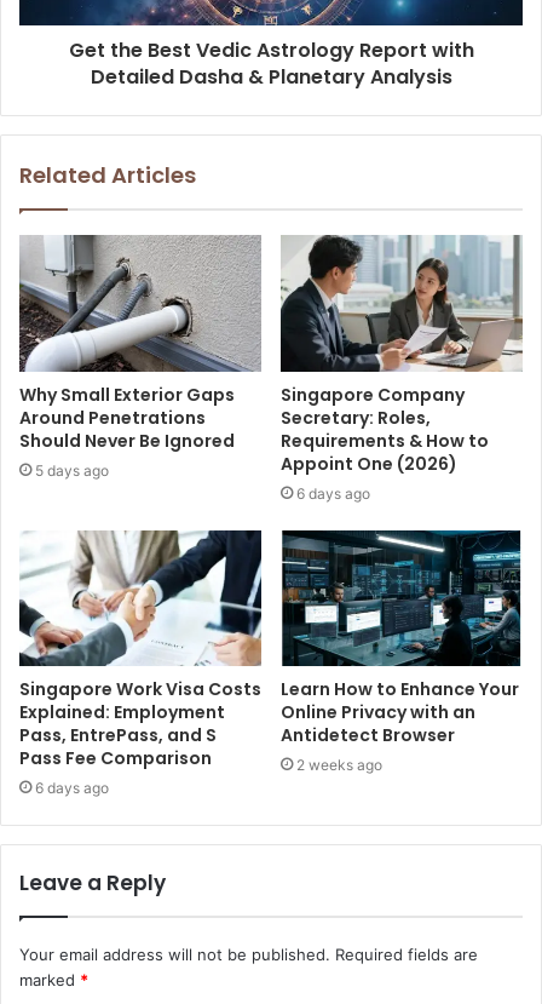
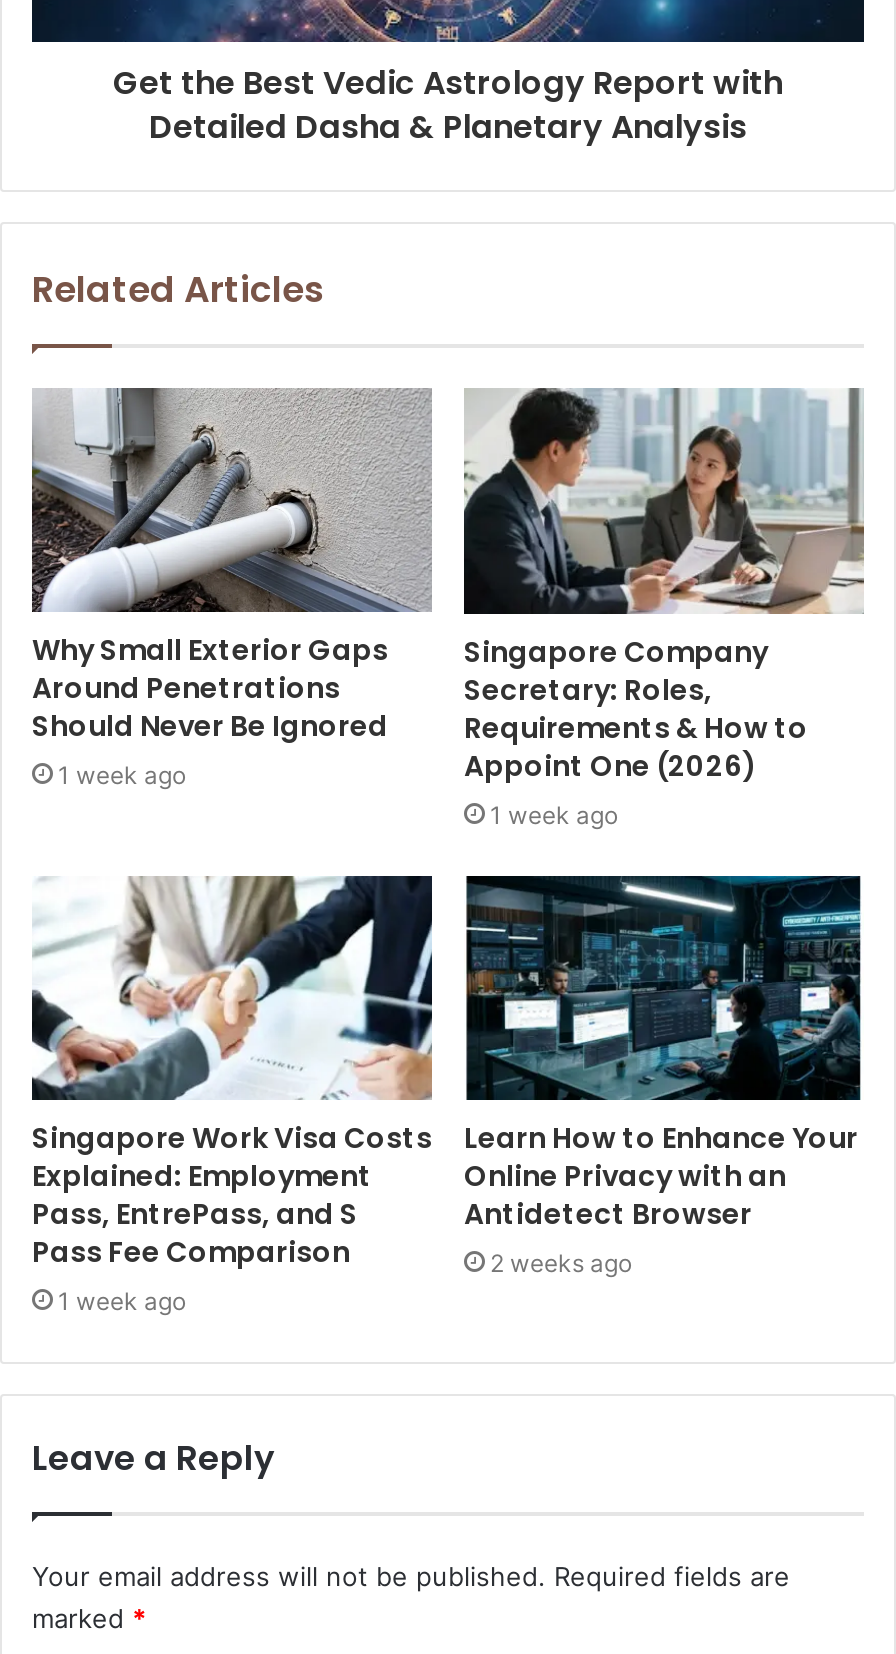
[35,461,109,479] 5 days ago -> [58,761,186,791] 1 week ago
[296,484,370,502] 6 days ago -> [490,799,618,829] 1 week ago
[35,779,109,798] 6 days ago -> [58,1287,186,1317] 1 week ago

